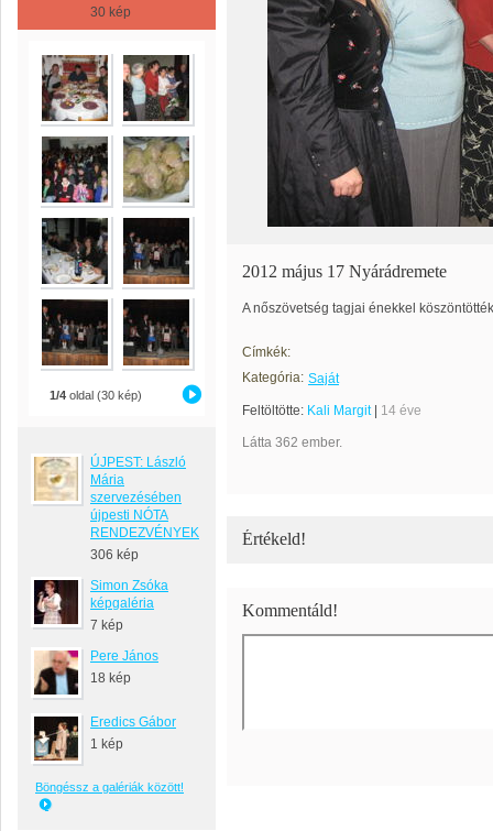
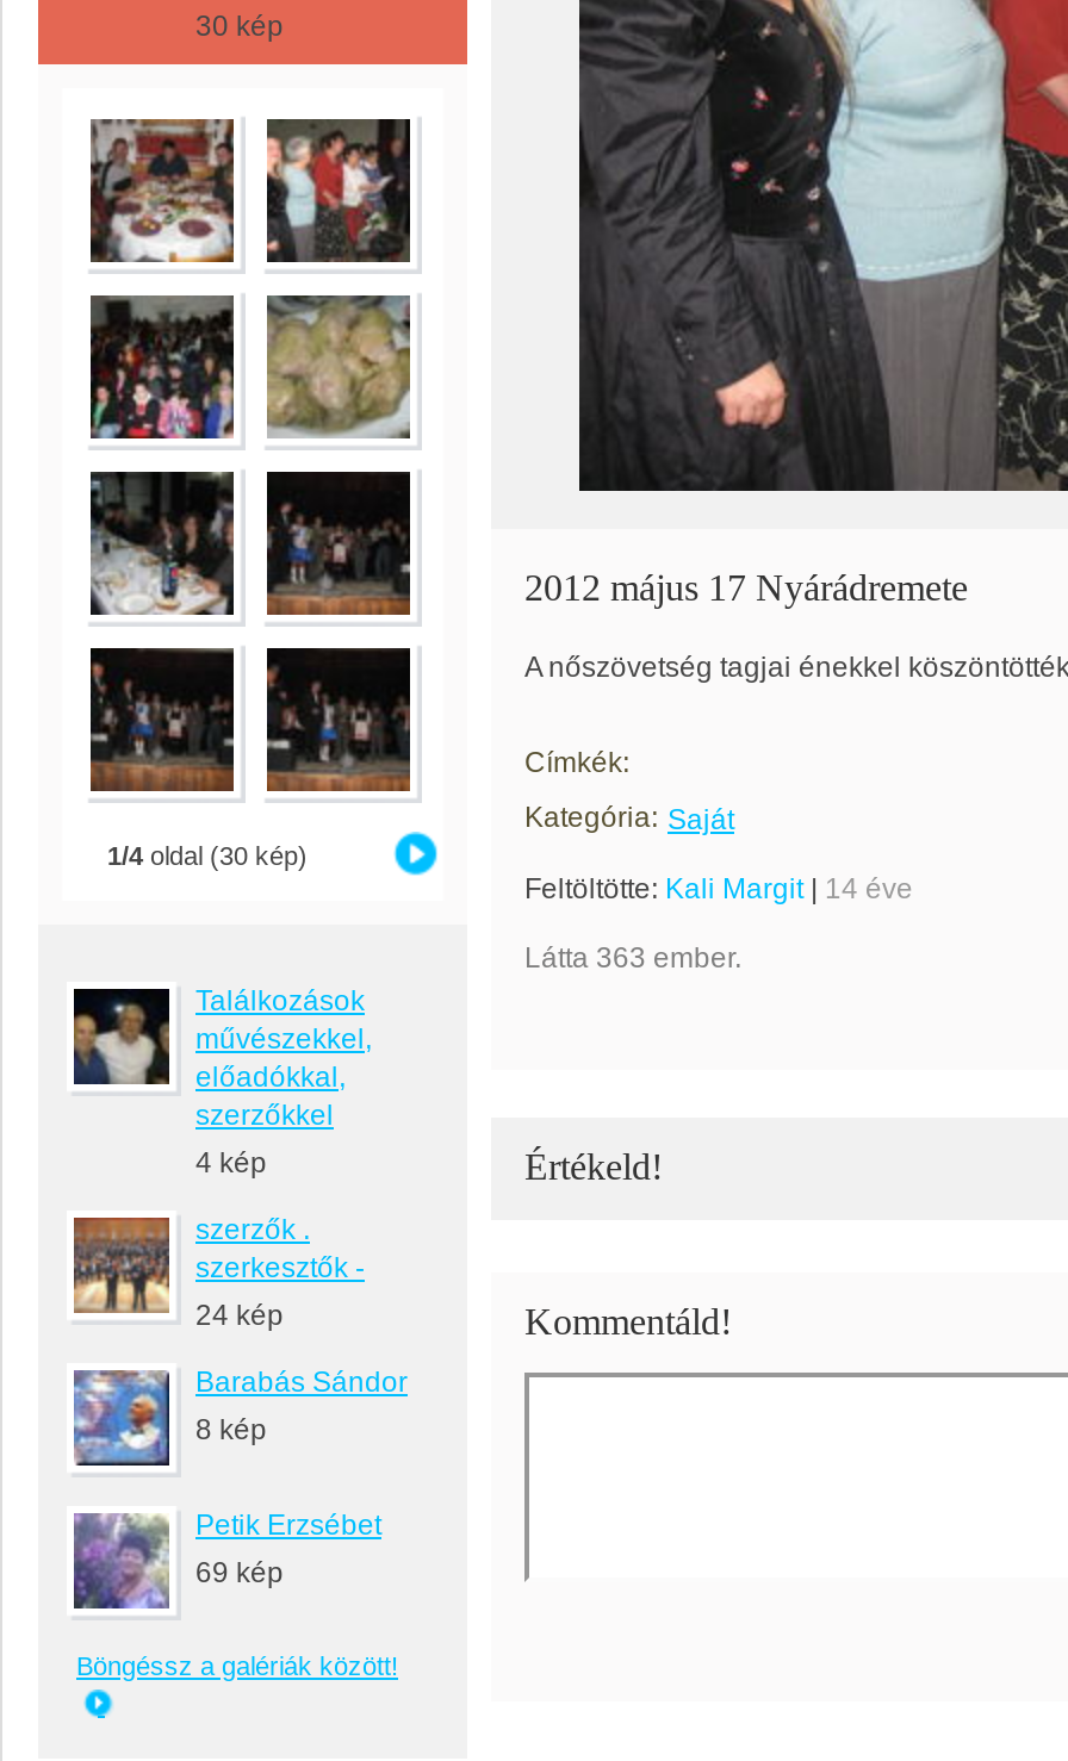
[242,435,342,450] Látta 362 ember. -> [524,941,741,975] Látta 363 ember.
[34,455,199,562] [image] | ÚJPEST: László | Mária | szervezésében | újpesti NÓTA | RENDEZVÉNYEK | 306 kép -> [72,984,372,1180] [image] | Találkozások | művészekkel, | előadókkal, | szerzőkkel | 4 kép
[33,562,168,633] [image] | Simon Zsóka | képgaléria | 7 kép -> [72,1213,365,1332] [image] | szerzők . | szerkesztők - | 24 kép
[34,648,158,695] [image] | Pere János | 18 kép -> [72,1365,408,1466] [image] | Barabás Sándor | 8 kép
[33,714,176,762] [image] | Eredics Gábor | 1 kép -> [72,1508,381,1611] [image] | Petik Erzsébet | 69 kép

